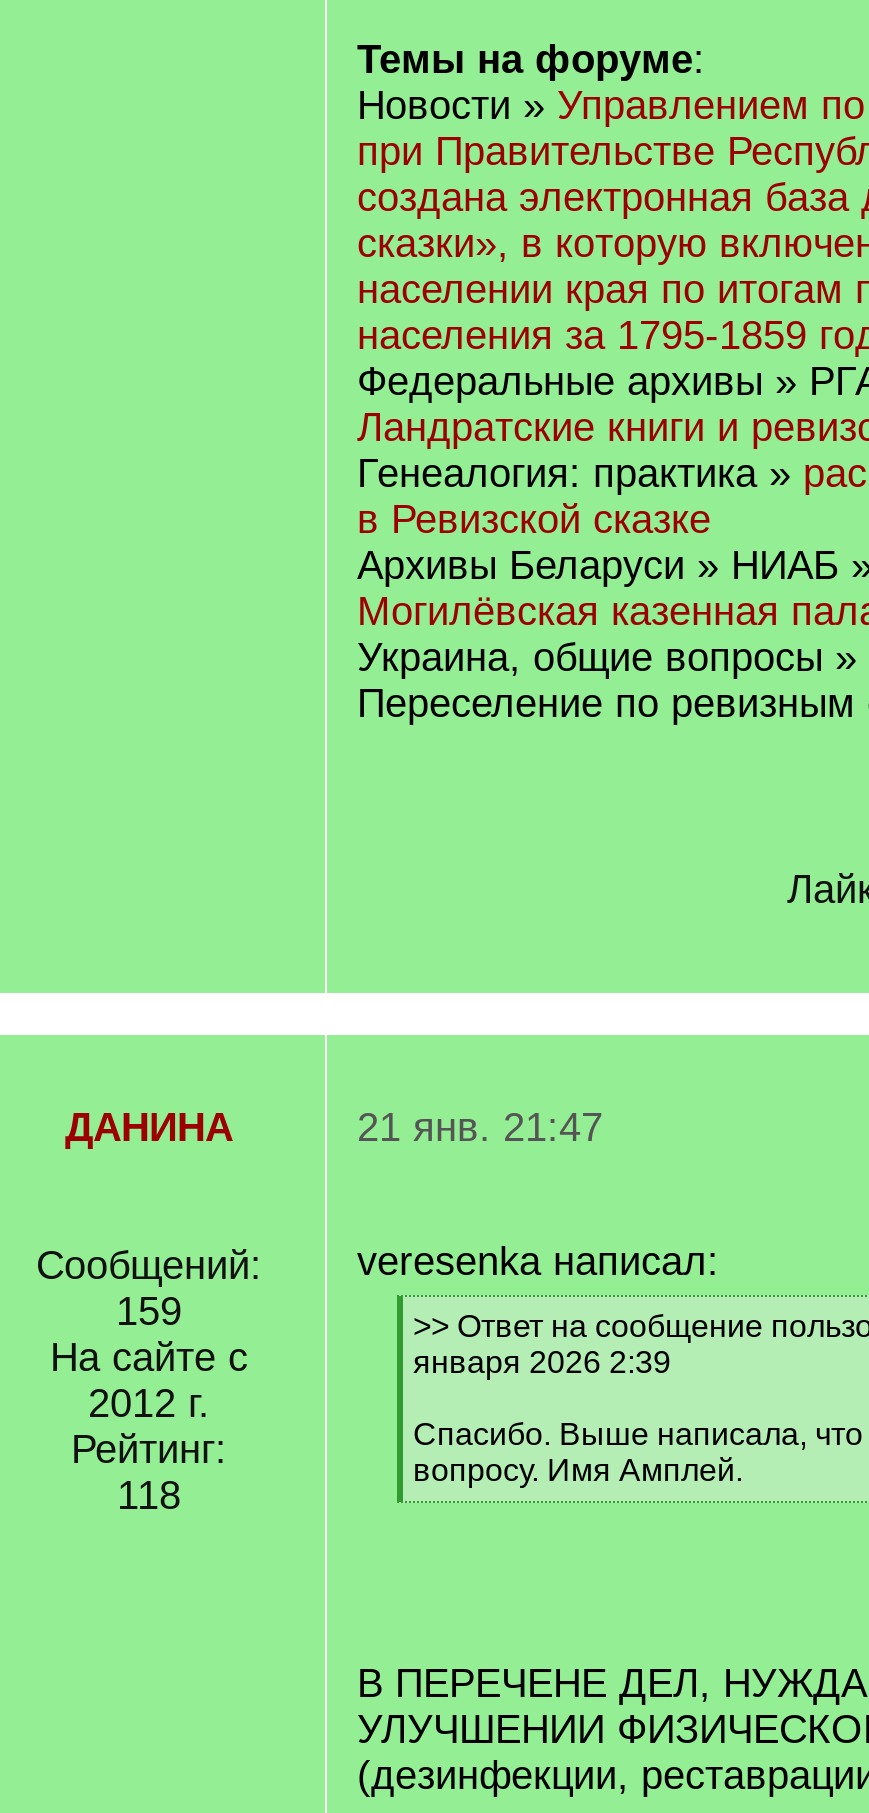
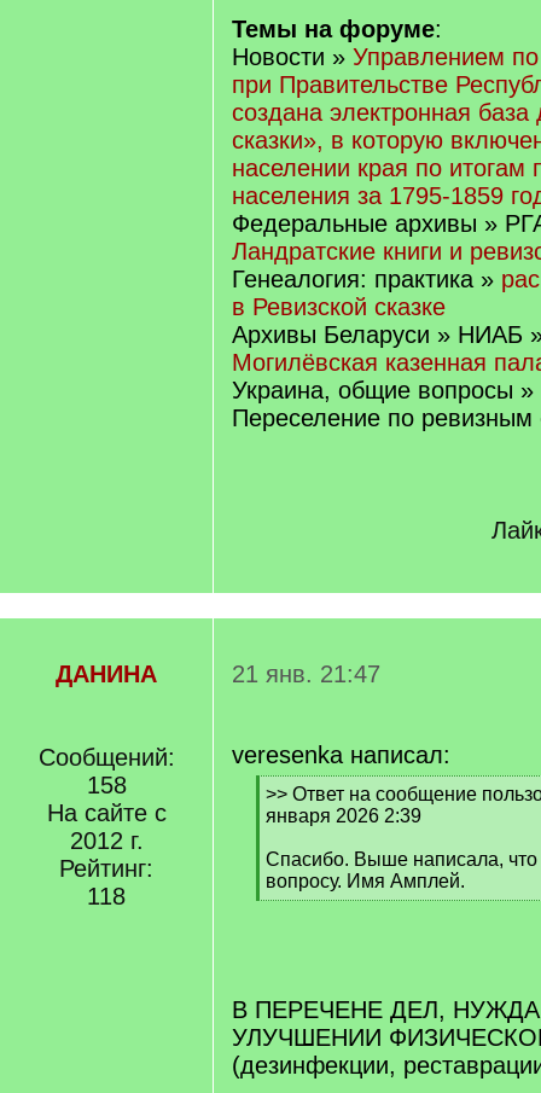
[116,1289,182,1333] 159 -> [86,772,126,798] 158

